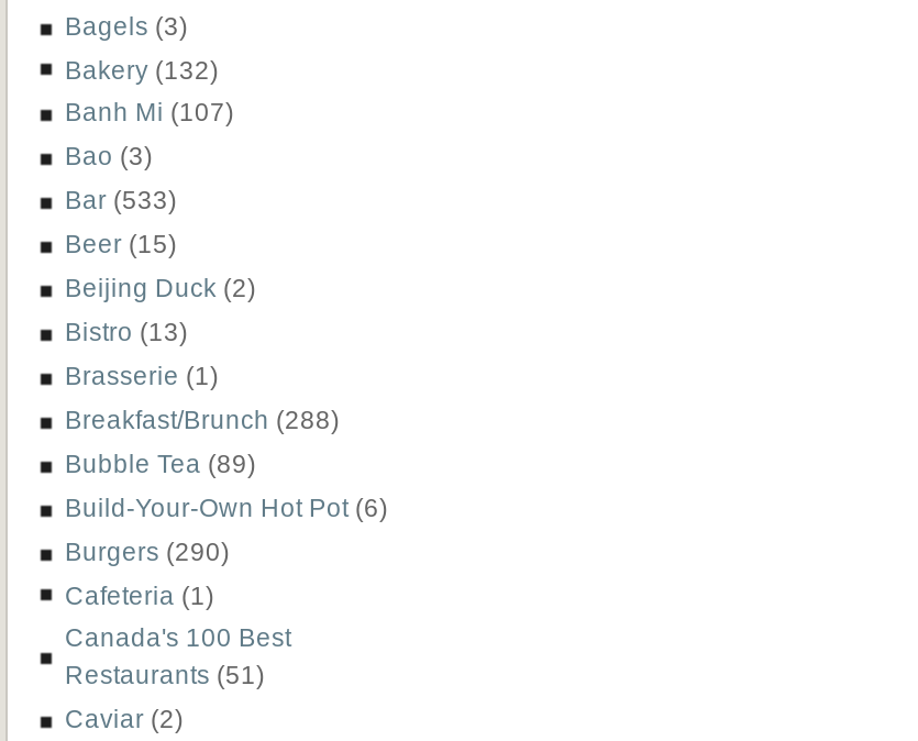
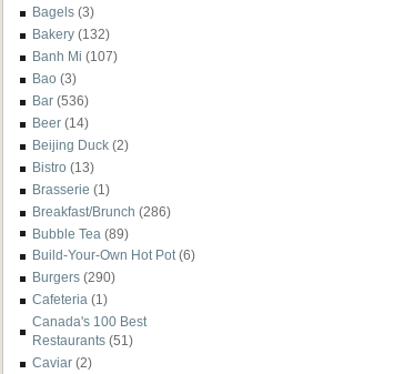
[65,185,177,213] Bar (533) -> [32,93,89,108] Bar (536)
[65,229,177,257] Beer (15) -> [32,115,89,130] Beer (14)
[65,404,340,432] Breakfast/Brunch (288) -> [32,204,171,218] Breakfast/Brunch (286)

